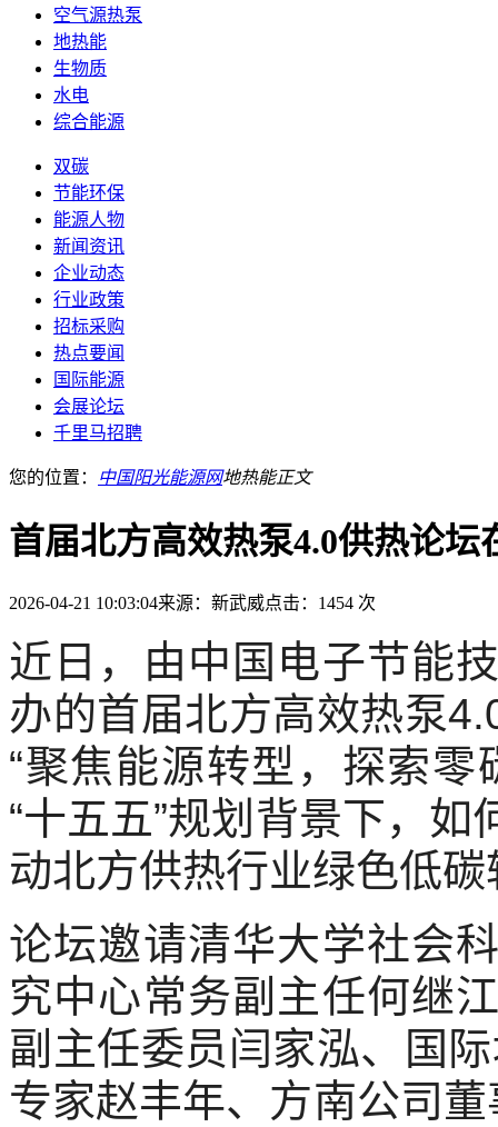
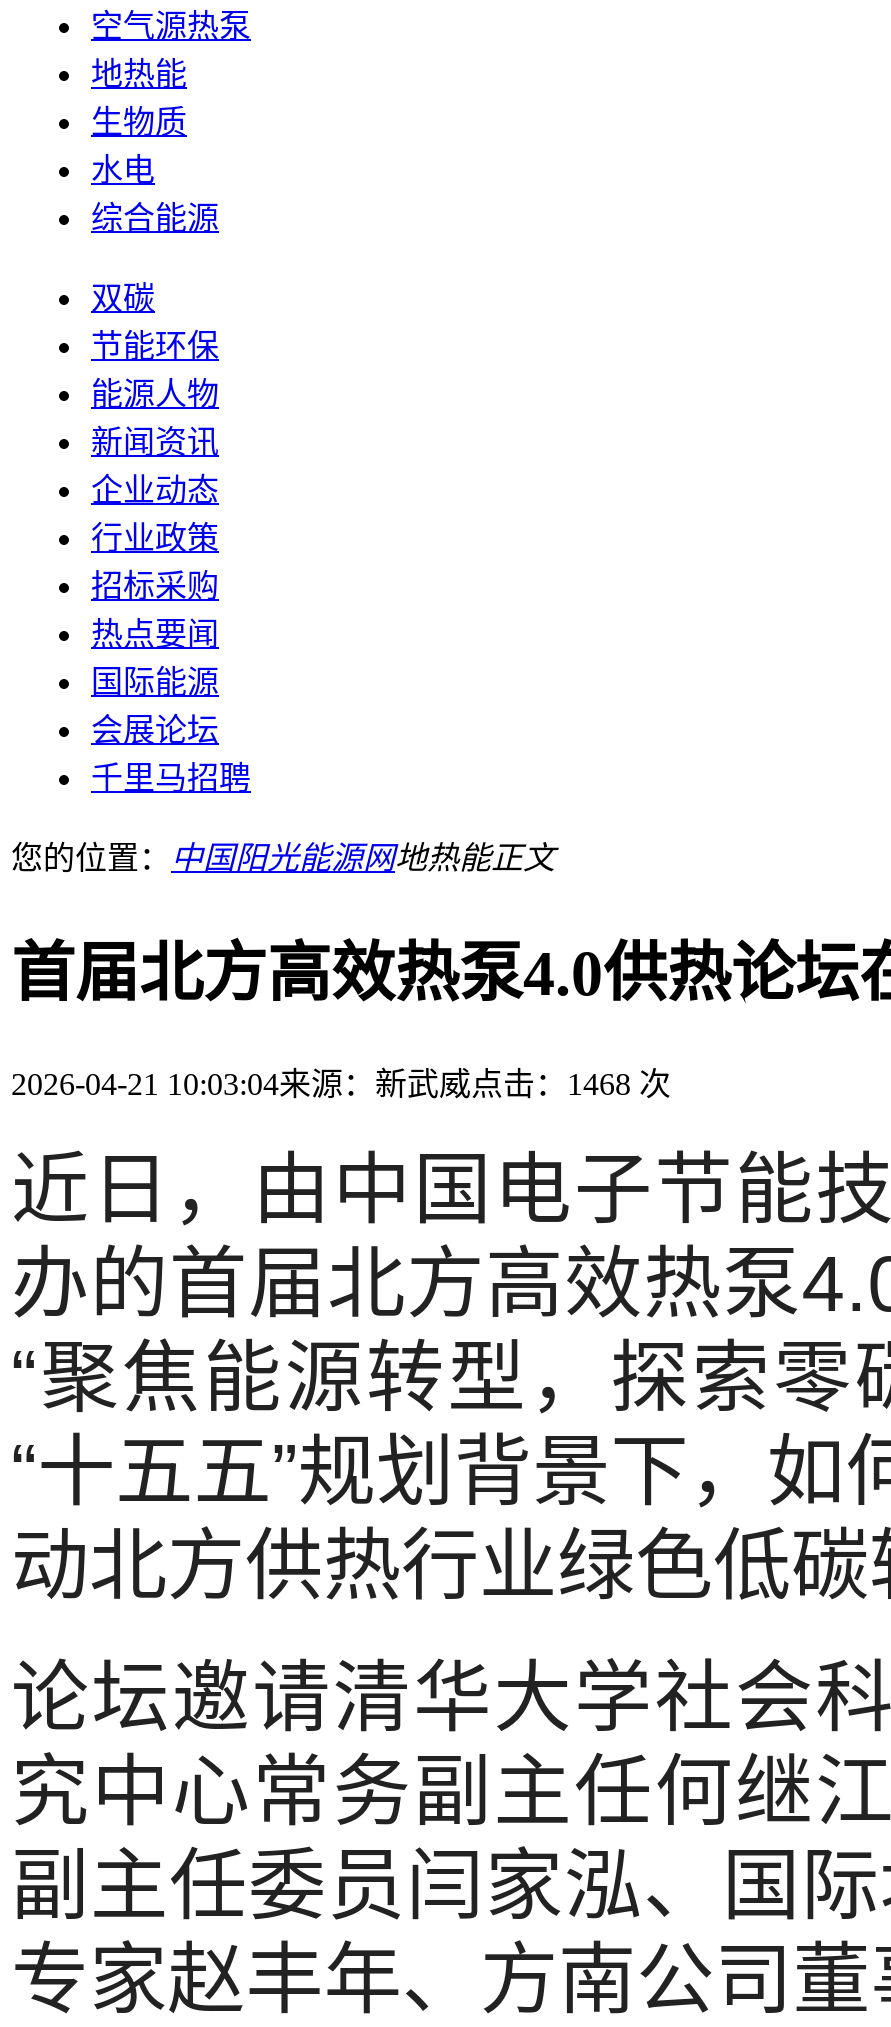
[9,593,376,612] 2026-04-21 10:03:04来源：新武威点击：1454 次 -> [11,1067,671,1101] 2026-04-21 10:03:04来源：新武威点击：1468 次

